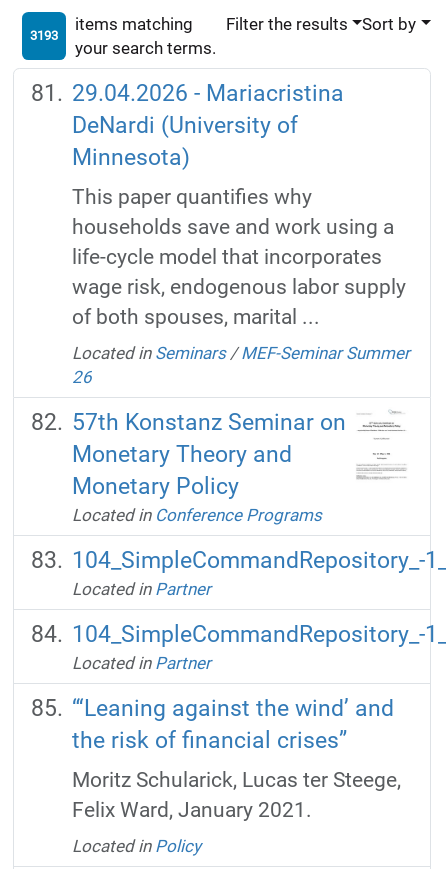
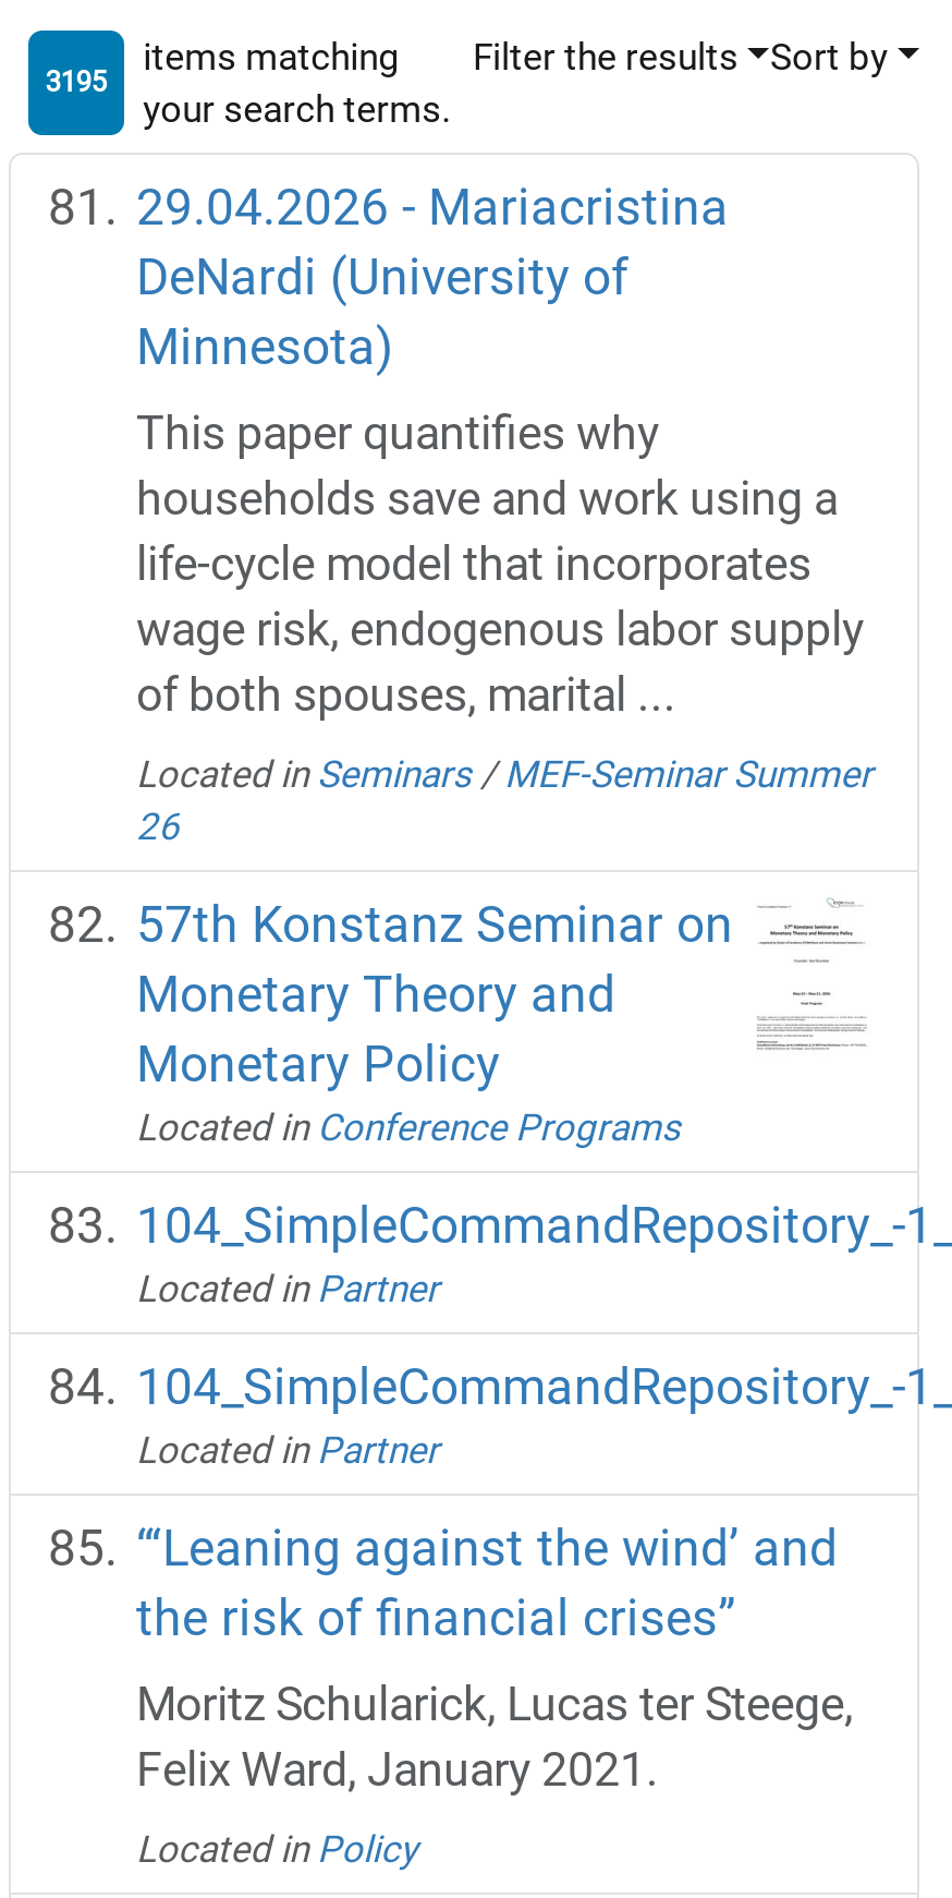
[30,28,58,43] 3193 -> [45,65,106,98] 3195

